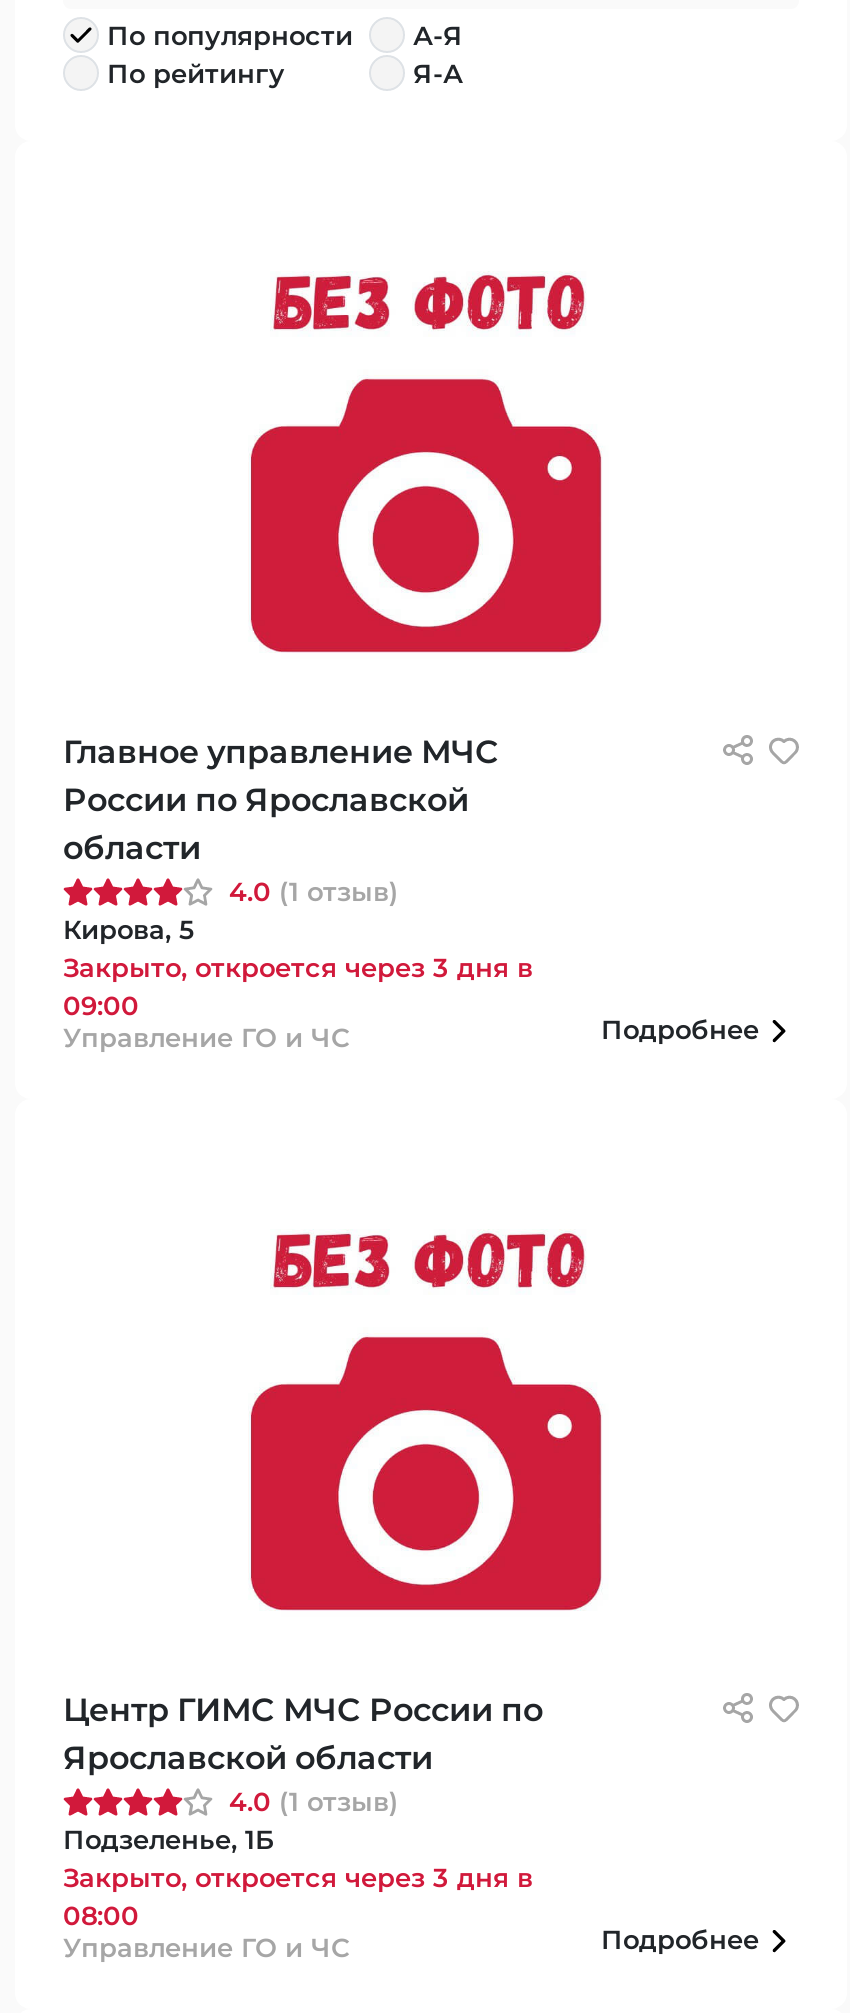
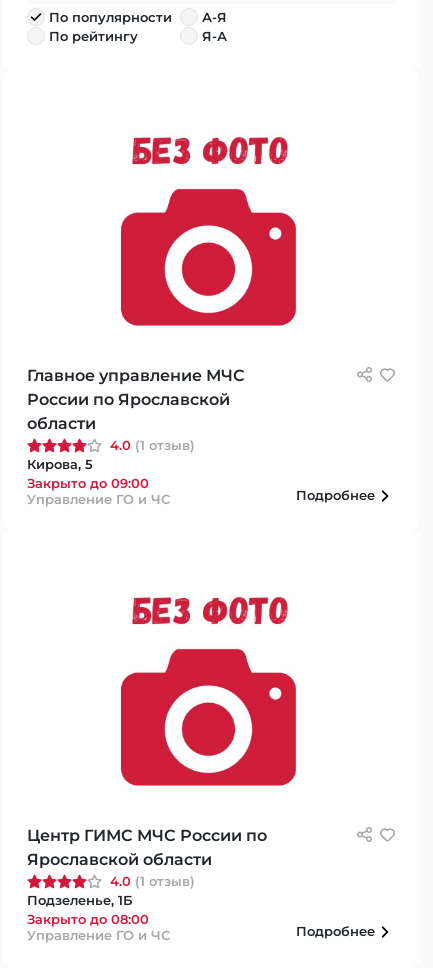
[63,951,533,1021] Закрыто, откроется через 3 дня в | 09:00 -> [27,475,149,491] Закрыто до 09:00
[63,1861,533,1931] Закрыто, откроется через 3 дня в | 08:00 -> [27,911,149,927] Закрыто до 08:00

